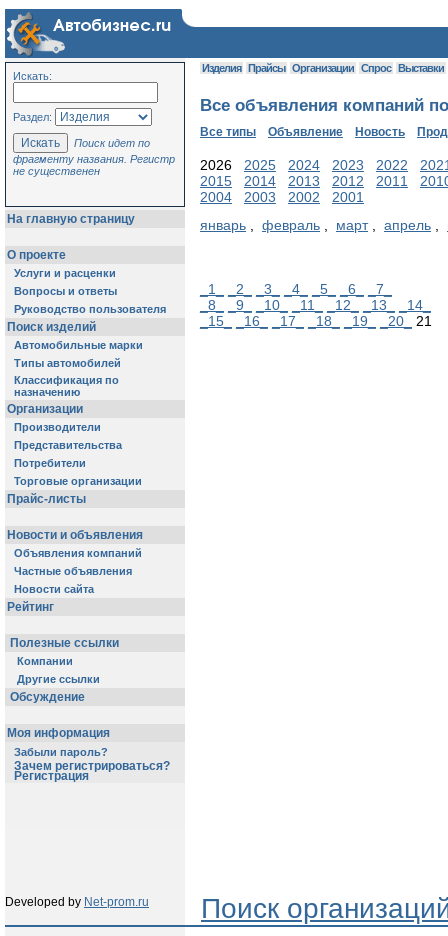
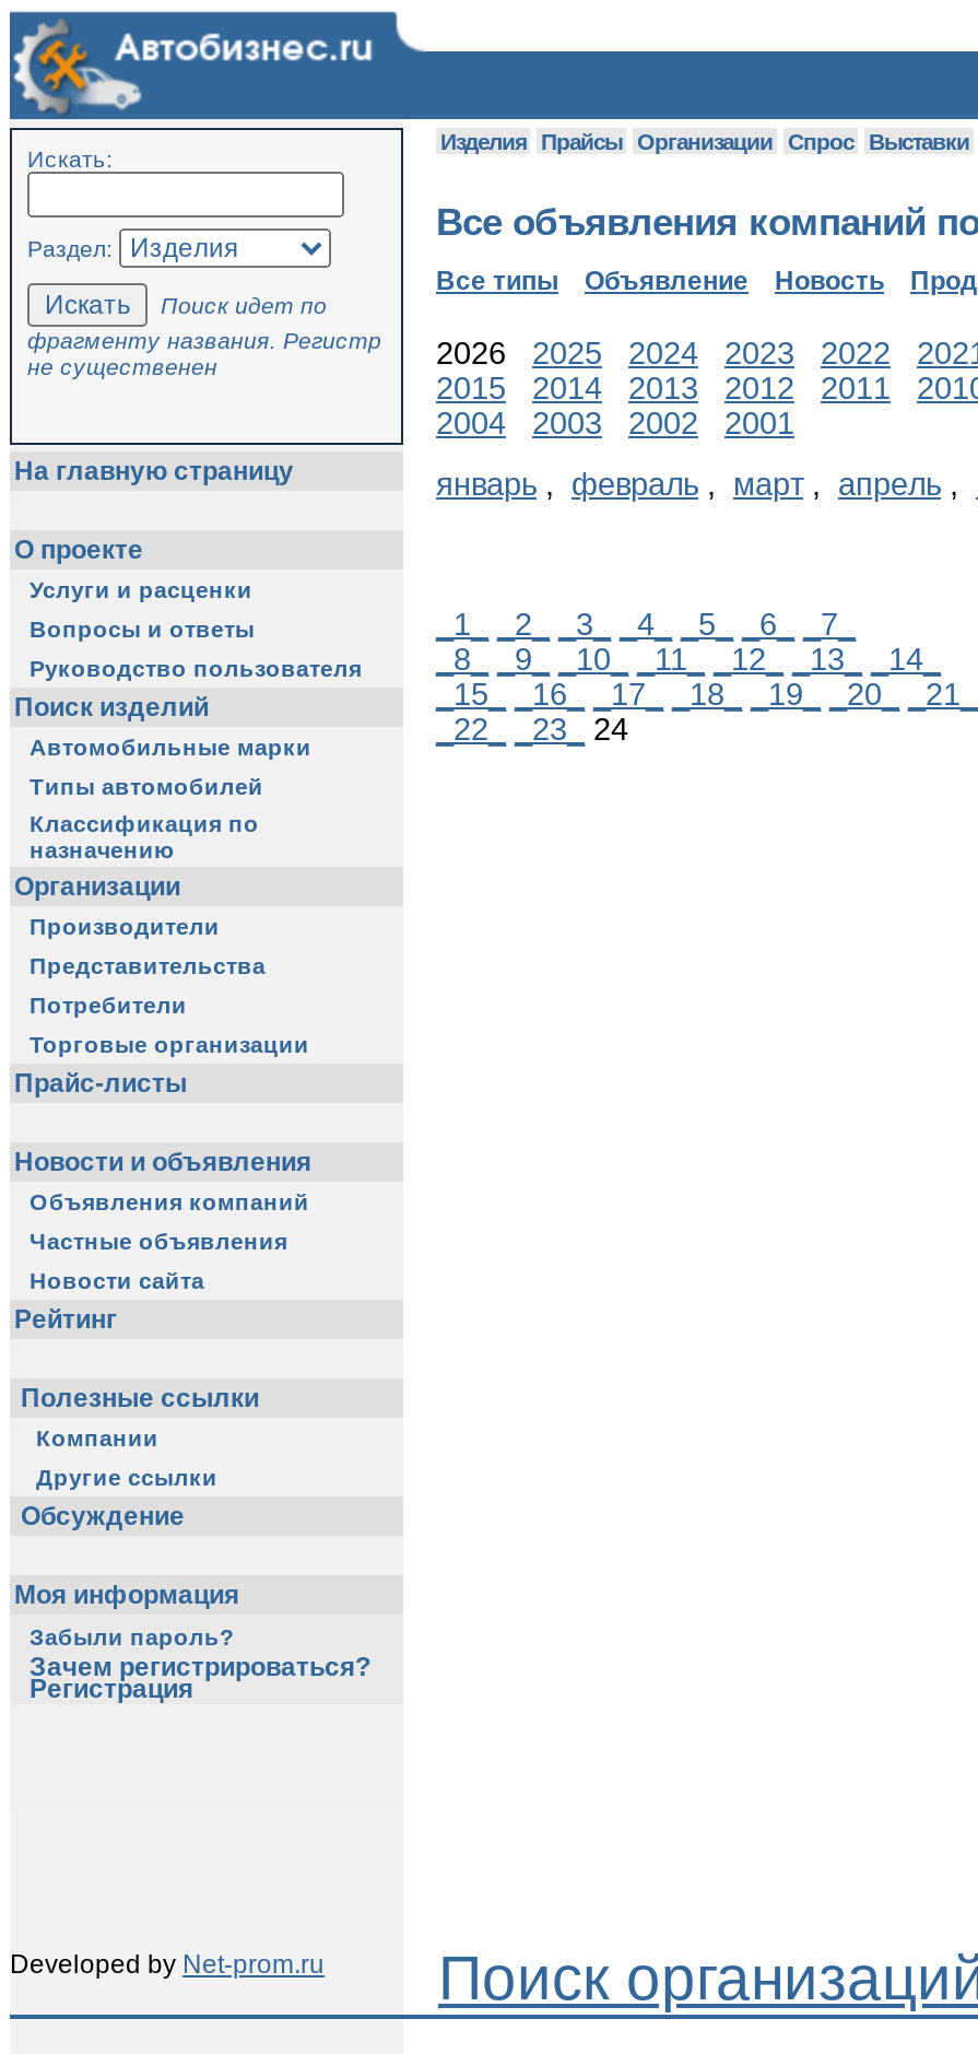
[200,313,436,329] _15_ _16_ _17_ _18_ _19_ _20_ 21 -> [436,677,978,747] _15_ _16_ _17_ _18_ _19_ _20_ _21_ | _22_ _23_ 24

